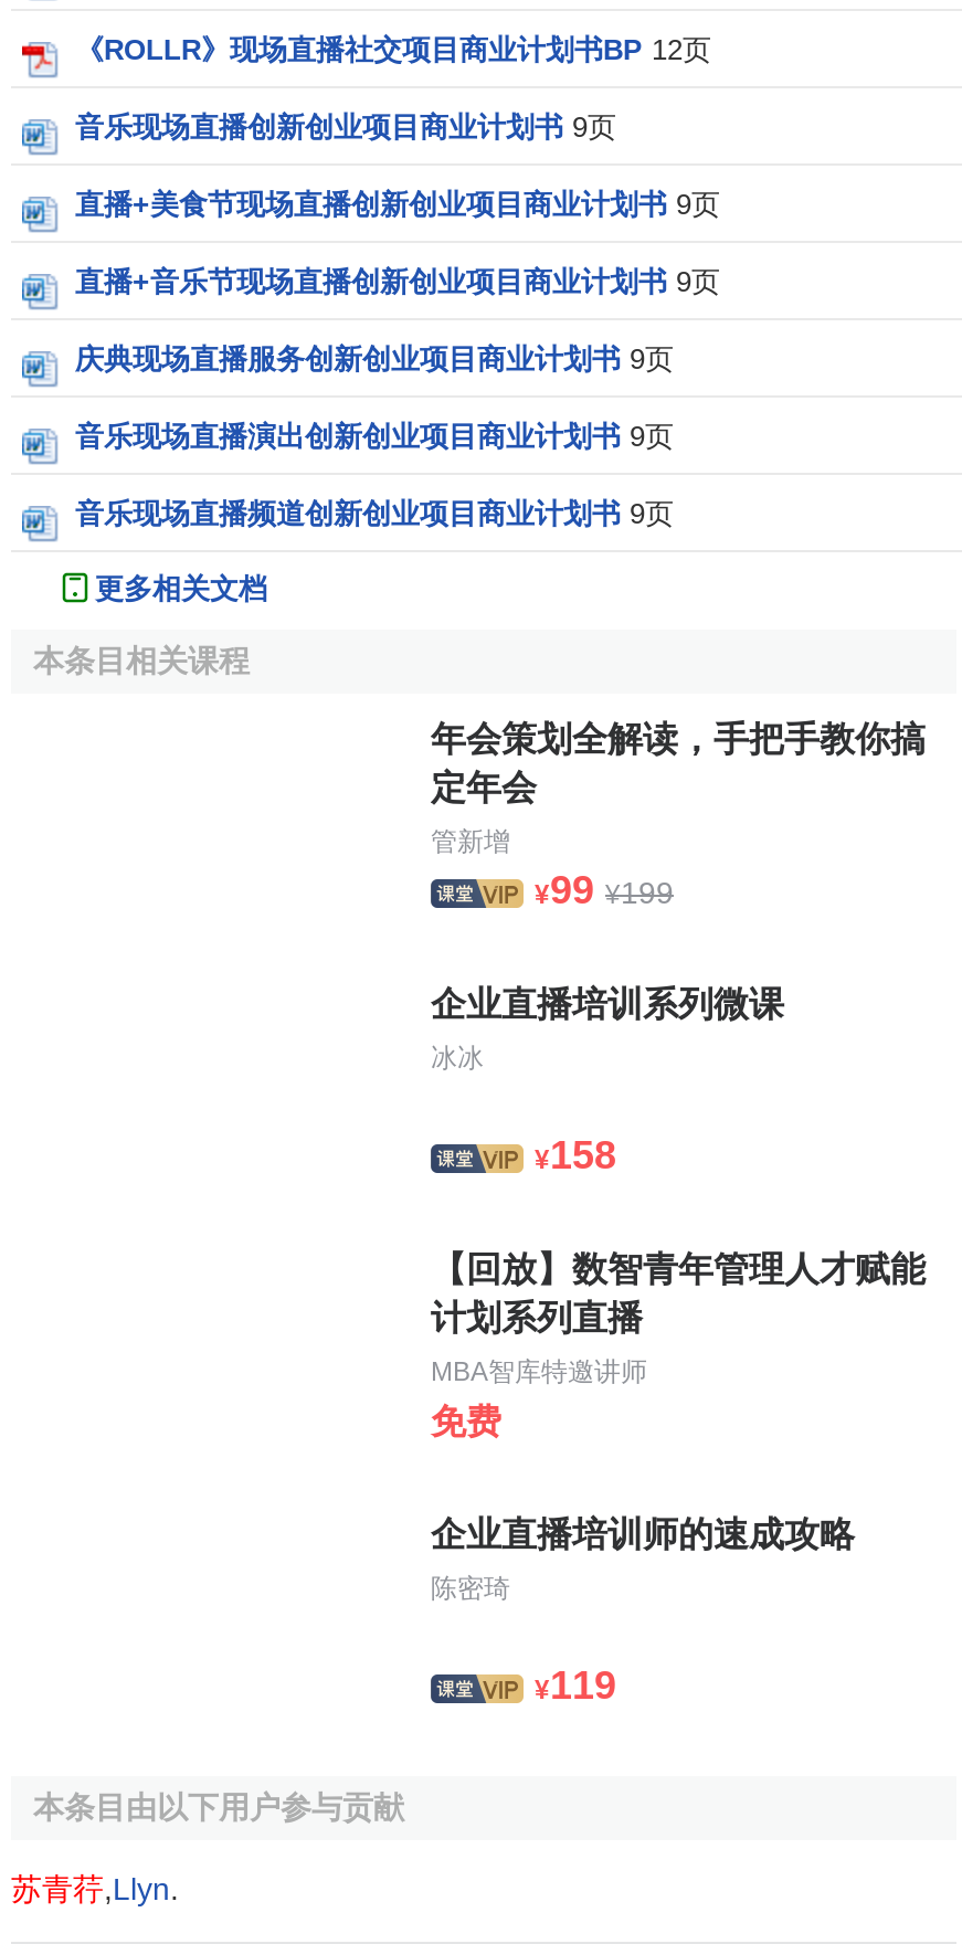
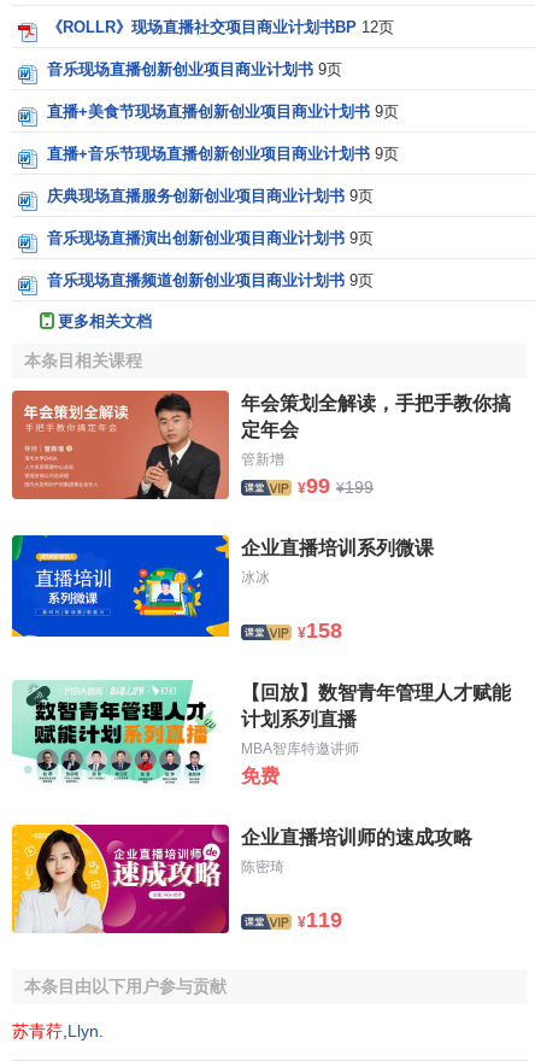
none -> [11,389,230,500] [image]
none -> [11,534,230,638] [image]
none -> [11,679,217,784] [image]
none -> [11,823,230,934] [image]

